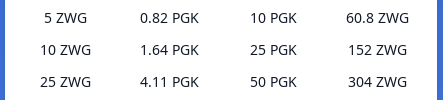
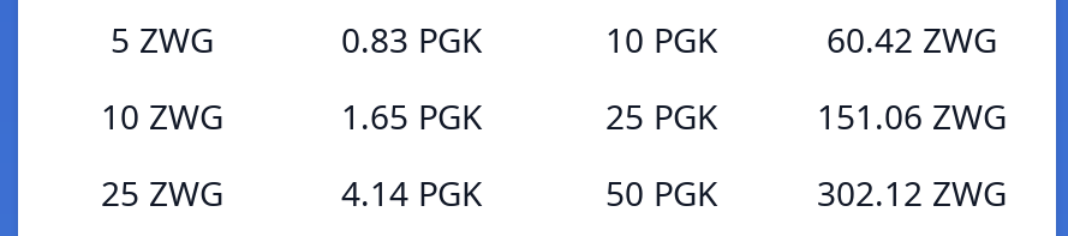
[139,8,198,27] 0.82 PGK -> [341,17,483,63] 0.83 PGK
[345,8,408,27] 60.8 ZWG -> [827,17,997,63] 60.42 ZWG
[139,40,198,59] 1.64 PGK -> [341,94,483,139] 1.65 PGK
[347,40,406,59] 152 ZWG -> [817,94,1007,139] 151.06 ZWG
[139,72,198,91] 4.11 PGK -> [341,171,483,216] 4.14 PGK
[347,72,406,91] 304 ZWG -> [817,171,1007,216] 302.12 ZWG

